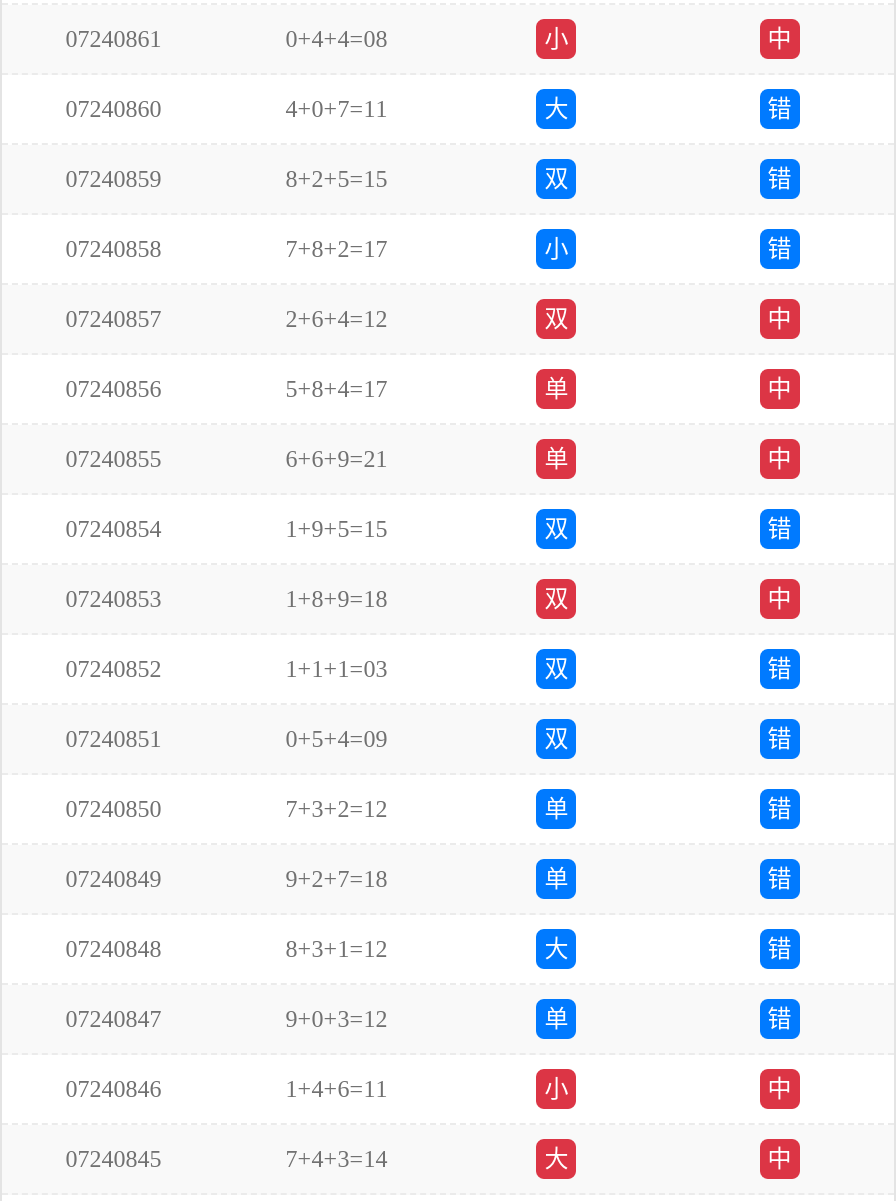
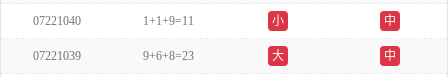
[66,25,162,53] 07240861 -> [33,14,81,28] 07221040
[286,25,388,53] 0+4+4=08 -> [143,14,194,28] 1+1+9=11
[66,95,792,1173] 07240860 | 4+0+7=11 | 大 | 错 | 07240859 | 8+2+5=15 | 双 | 错 | 07240858 | 7+8+2=17 | 小 | 错 | 07240857 | 2+6+4=12 | 双 | 中 | 07240856 | 5+8+4=17 | 单 | 中 | 07240855 | 6+6+9=21 | 单 | 中 | 07240854 | 1+9+5=15 | 双 | 错 | 07240853 | 1+8+9=18 | 双 | 中 | 07240852 | 1+1+1=03 | 双 | 错 | 07240851 | 0+5+4=09 | 双 | 错 | 07240850 | 7+3+2=12 | 单 | 错 | 07240849 | 9+2+7=18 | 单 | 错 | 07240848 | 8+3+1=12 | 大 | 错 | 07240847 | 9+0+3=12 | 单 | 错 | 07240846 | 1+4+6=11 | 小 | 中 | 07240845 | 7+4+3=14 -> [33,49,194,63] 07221039 | 9+6+8=23

